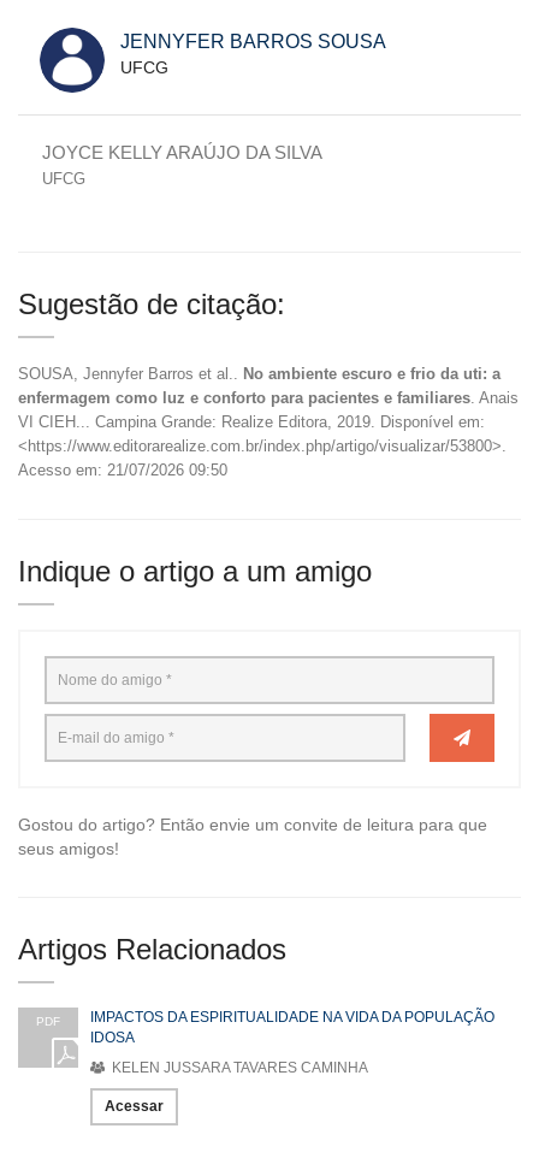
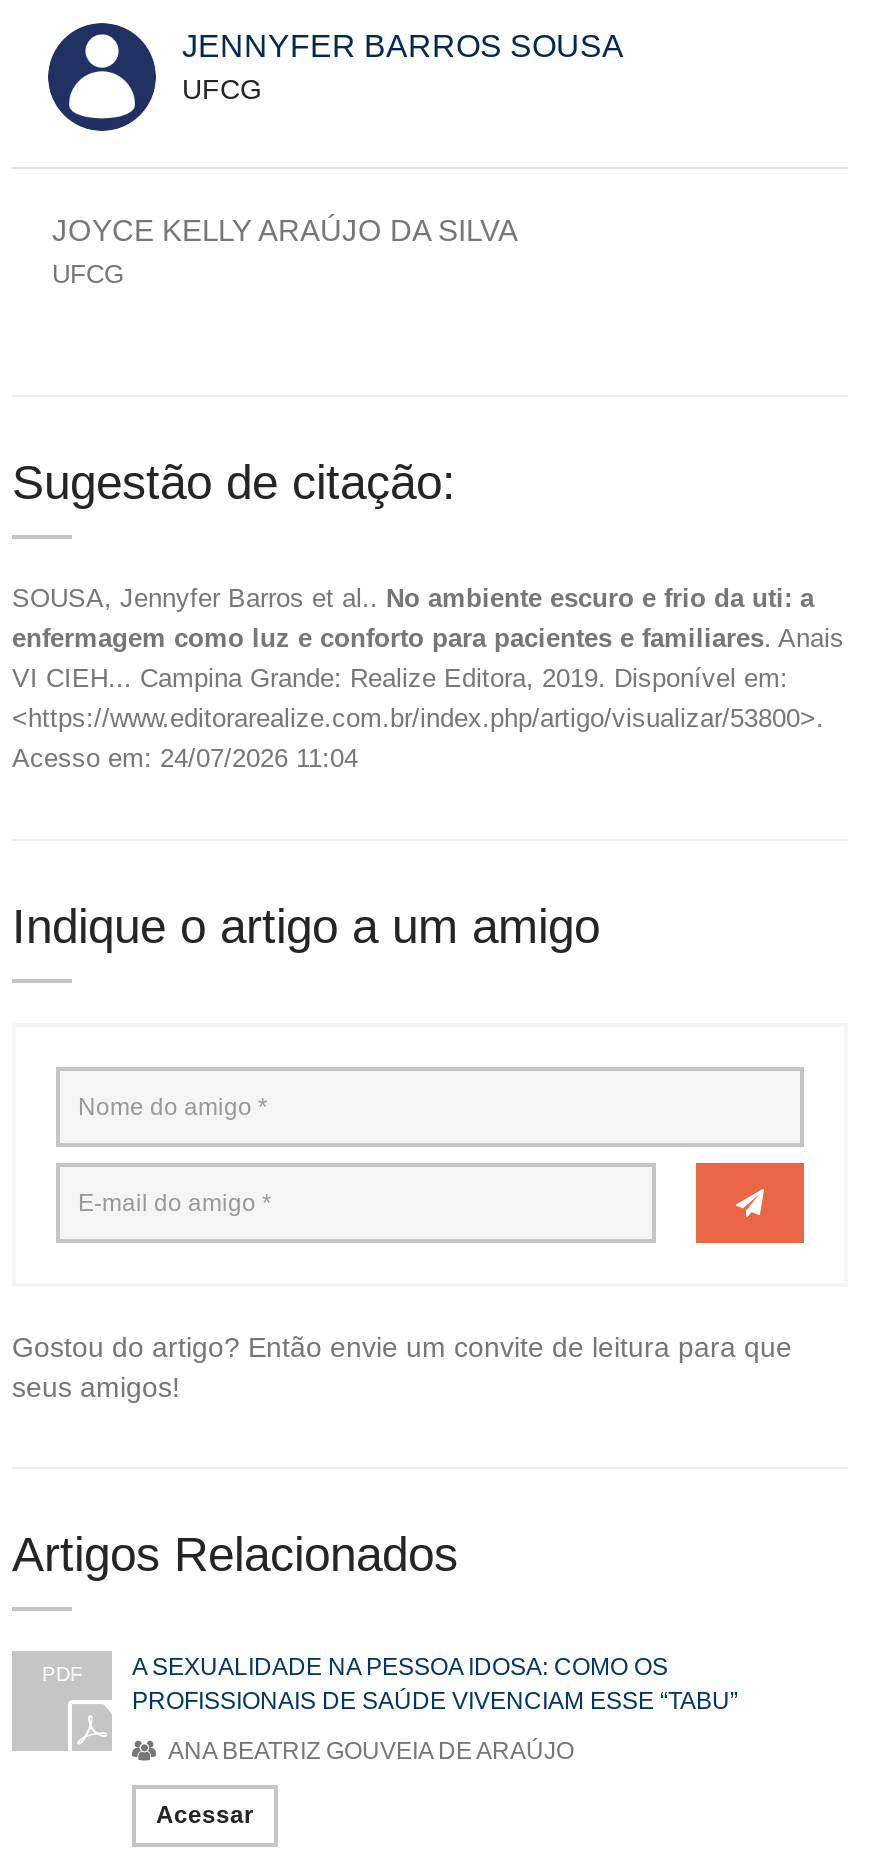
[18,461,227,479] Acesso em: 21/07/2026 09:50 -> [12,742,358,772] Acesso em: 24/07/2026 11:04
[90,1008,494,1046] IMPACTOS DA ESPIRITUALIDADE NA VIDA DA POPULAÇÃO | IDOSA -> [132,1652,738,1714] A SEXUALIDADE NA PESSOA IDOSA: COMO OS | PROFISSIONAIS DE SAÚDE VIVENCIAM ESSE “TABU”
[108,1059,368,1076] KELEN JUSSARA TAVARES CAMINHA -> [162,1736,574,1764] ANA BEATRIZ GOUVEIA DE ARAÚJO

